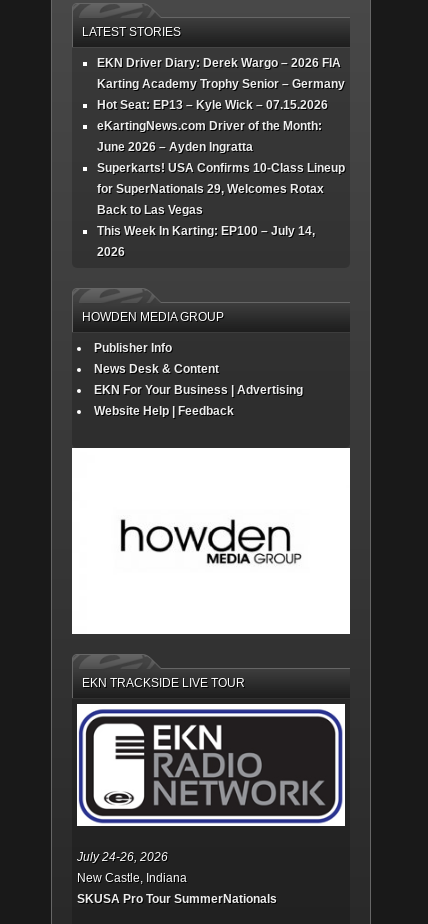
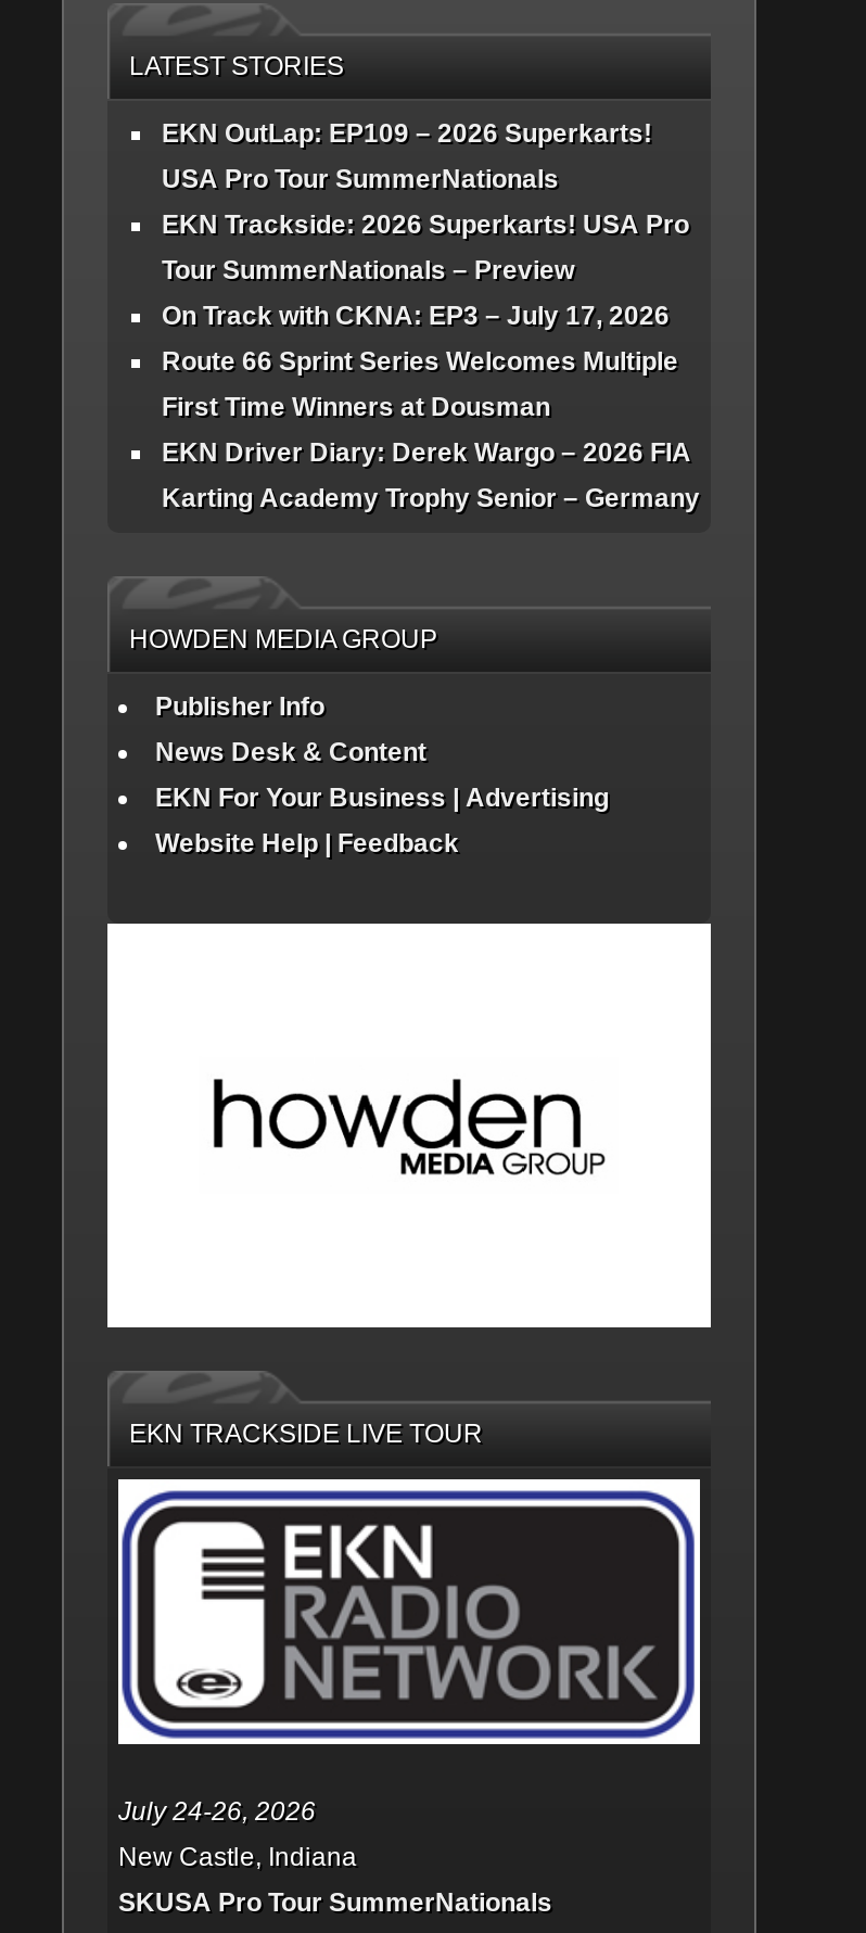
none -> [162,119,689,423] EKN OutLap: EP109 – 2026 Superkarts! | USA Pro Tour SummerNationals | EKN Trackside: 2026 Superkarts! USA Pro | Tour SummerNationals – Preview | On Track with CKNA: EP3 – July 17, 2026 | Route 66 Sprint Series Welcomes Multiple | First Time Winners at Dousman
moved [97,56,345,91] -> [162,438,700,514]: EKN Driver Diary: Derek Wargo – 2026 FIA | Karting Academy Trophy Senior – Germany
[97,98,345,259] Hot Seat: EP13 – Kyle Wick – 07.15.2026 | eKartingNews.com Driver of the Month: | June 2026 – Ayden Ingratta | Superkarts! USA Confirms 10-Class Lineup | for SuperNationals 29, Welcomes Rotax | Back to Las Vegas | This Week In Karting: EP100 – July 14, | 2026 -> none

